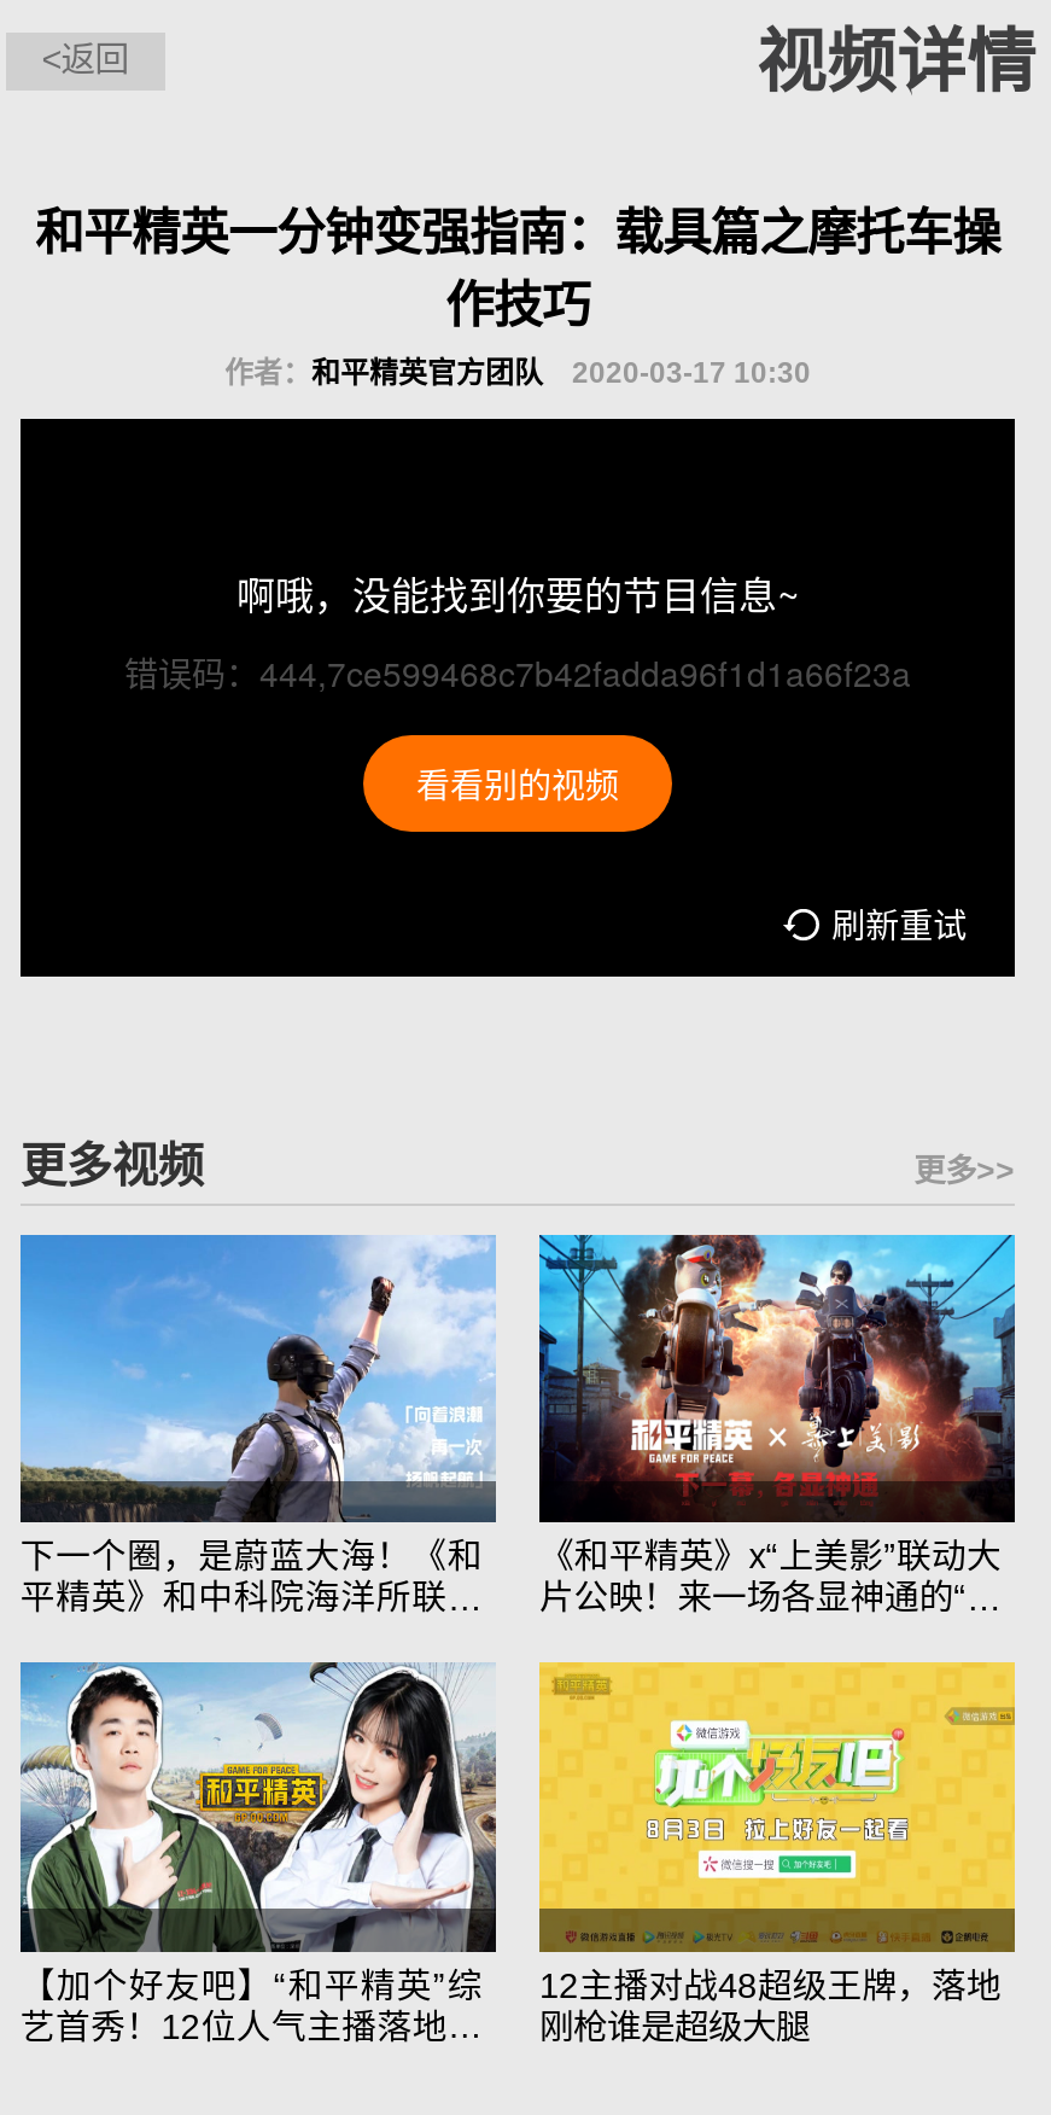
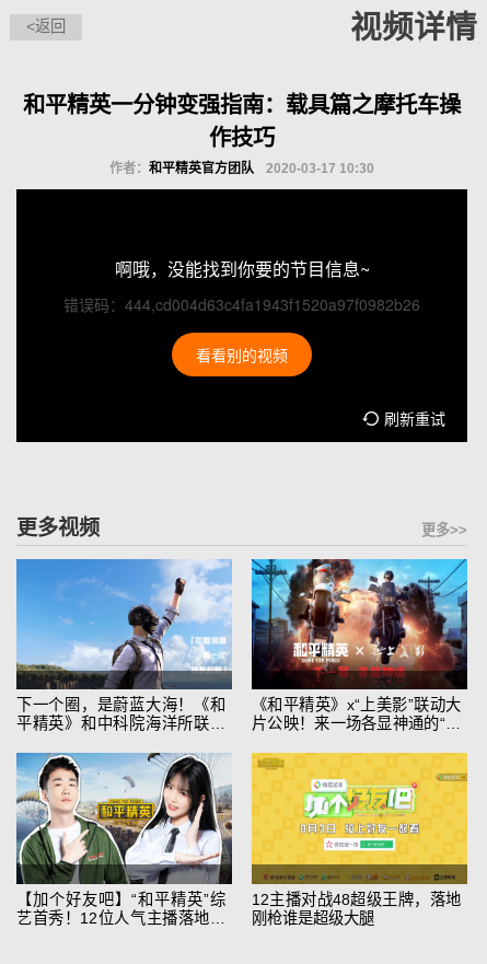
[124,647,911,695] 错误码：444,7ce599468c7b42fadda96f1d1a66f23a -> [63,293,420,315] 错误码：444,cd004d63c4fa1943f1520a97f0982b26

